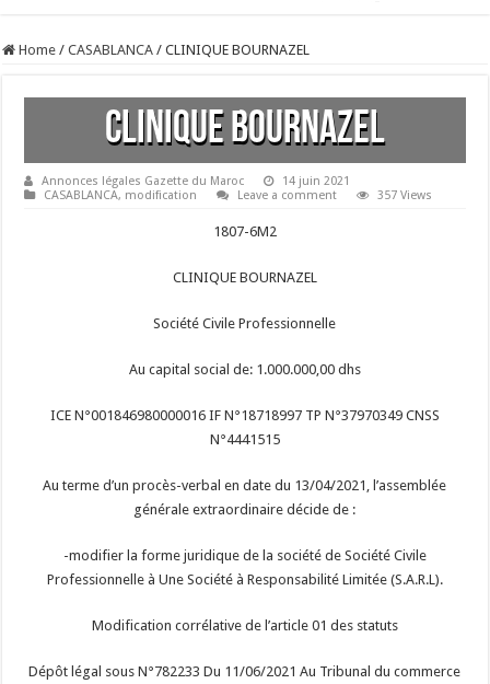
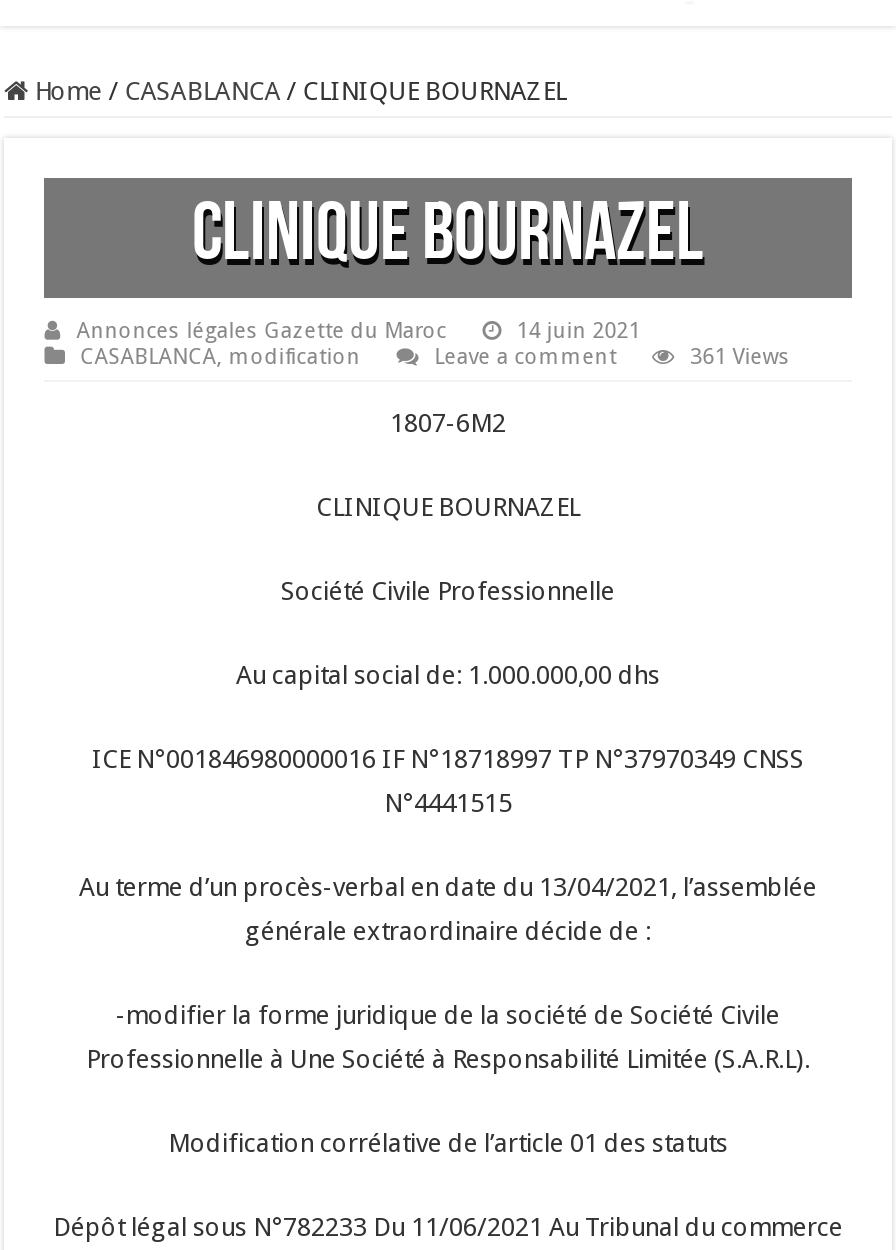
[378,188,432,202] 357 Views -> [690,344,790,370] 361 Views

